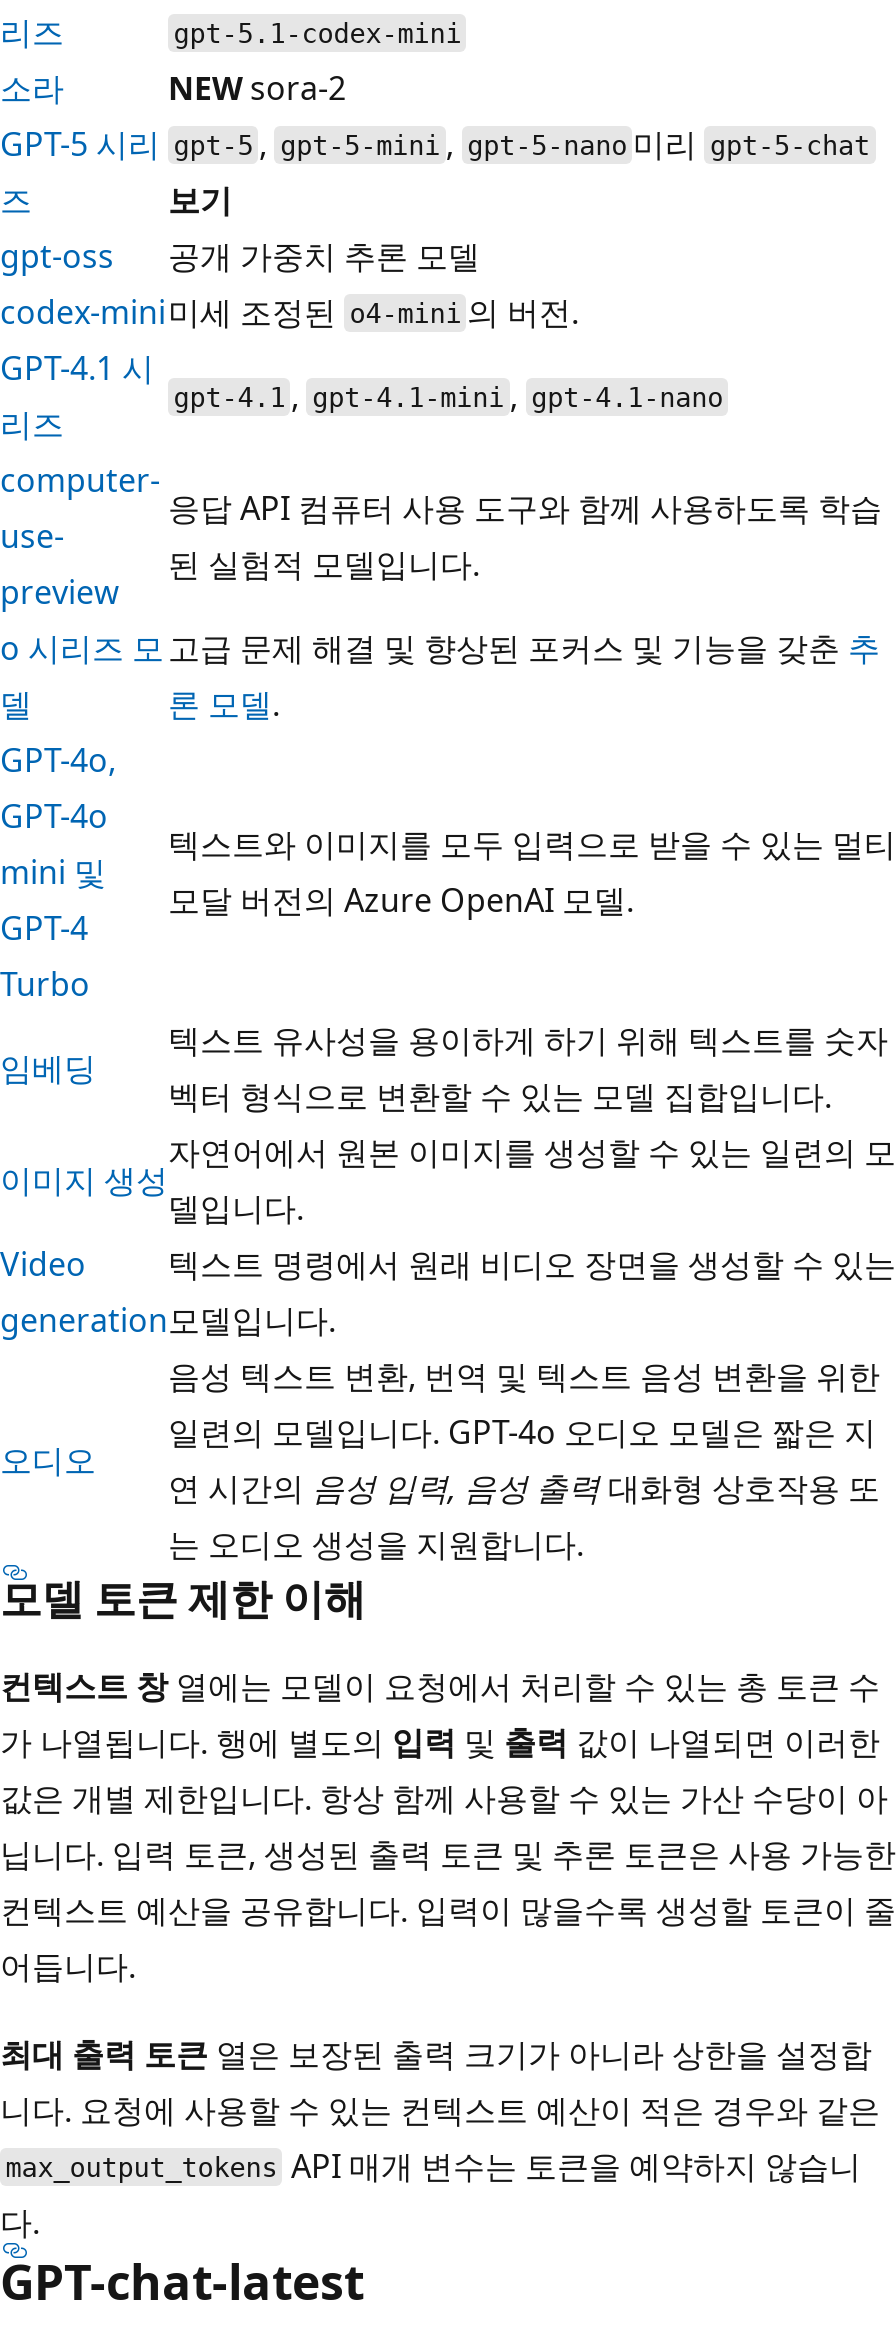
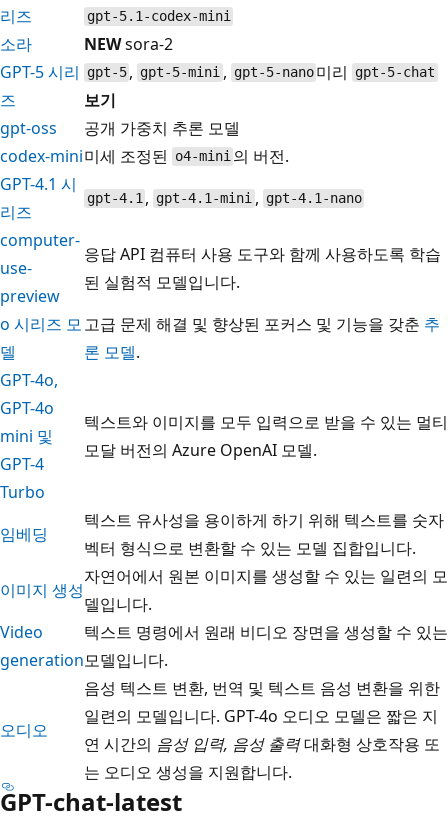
[0,1569,896,2243] 모델 토큰 제한 이해 | 컨텍스트 창 열에는 모델이 요청에서 처리할 수 있는 총 토큰 수 | 가 나열됩니다. 행에 별도의 입력 및 출력 값이 나열되면 이러한 | 값은 개별 제한입니다. 항상 함께 사용할 수 있는 가산 수당이 아 | 닙니다. 입력 토큰, 생성된 출력 토큰 및 추론 토큰은 사용 가능한 | 컨텍스트 예산을 공유합니다. 입력이 많을수록 생성할 토큰이 줄 | 어듭니다. | 최대 출력 토큰 열은 보장된 출력 크기가 아니라 상한을 설정합 | 니다. 요청에 사용할 수 있는 컨텍스트 예산이 적은 경우와 같은 | max_output_tokens API 매개 변수는 토큰을 예약하지 않습니 | 다. -> none

